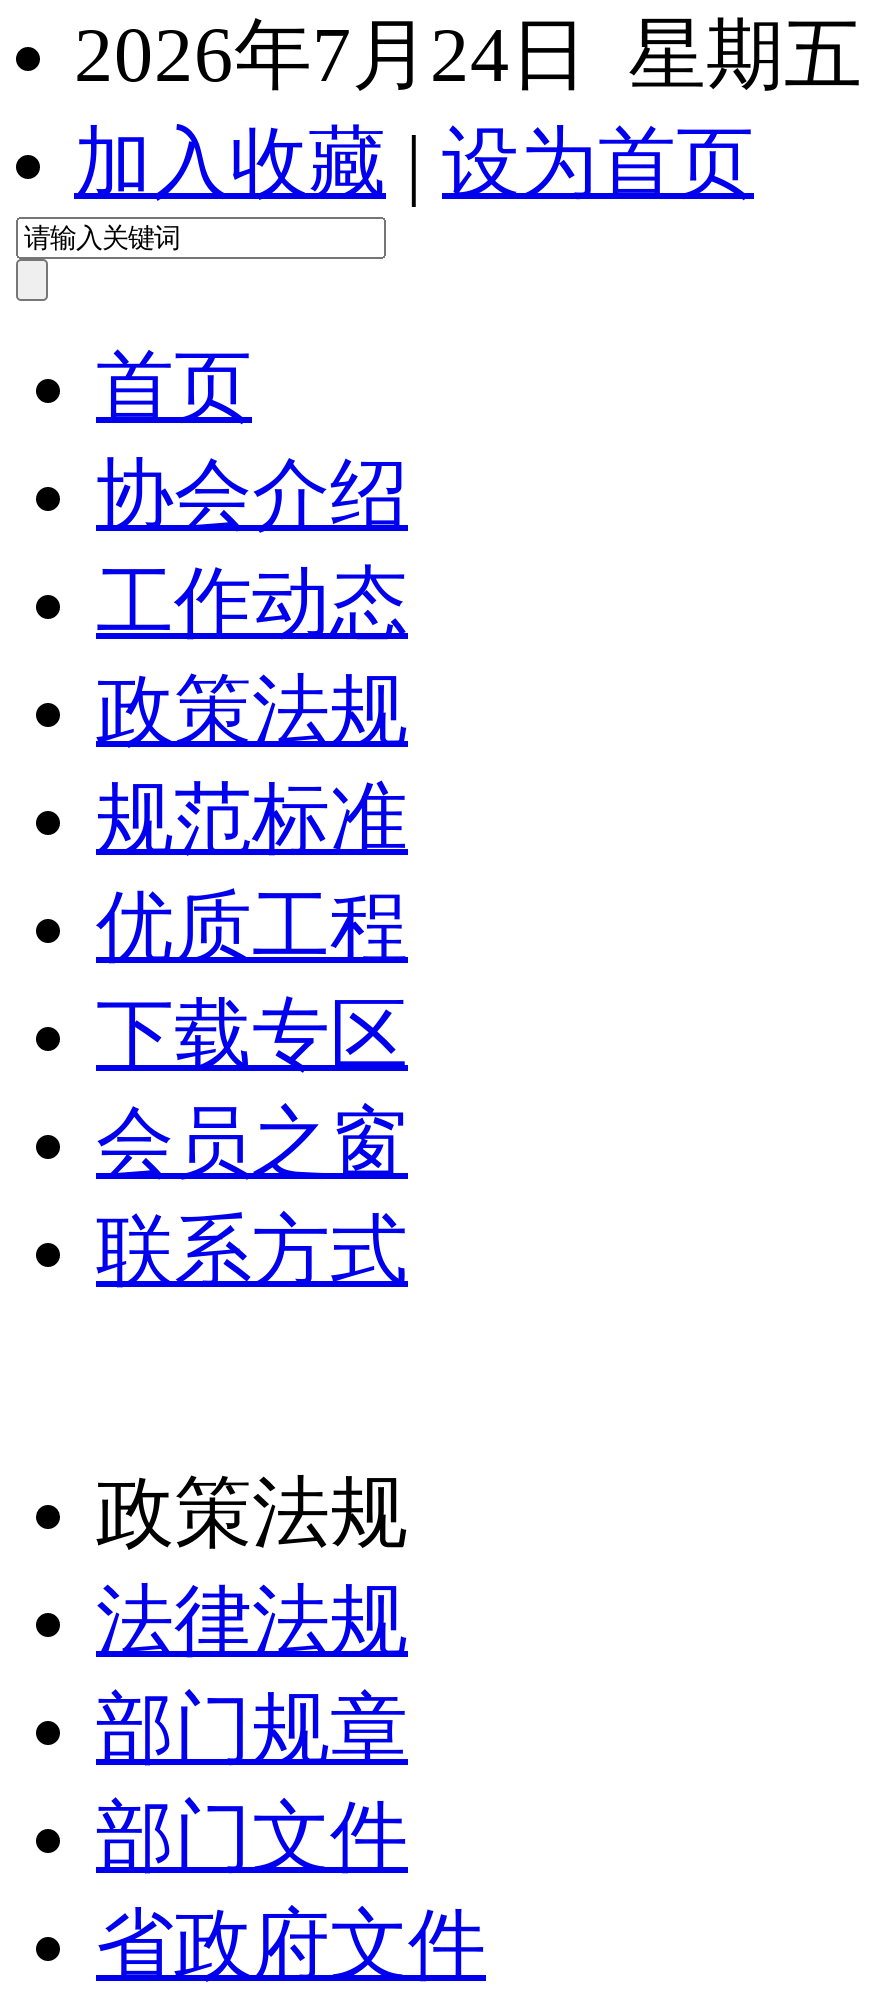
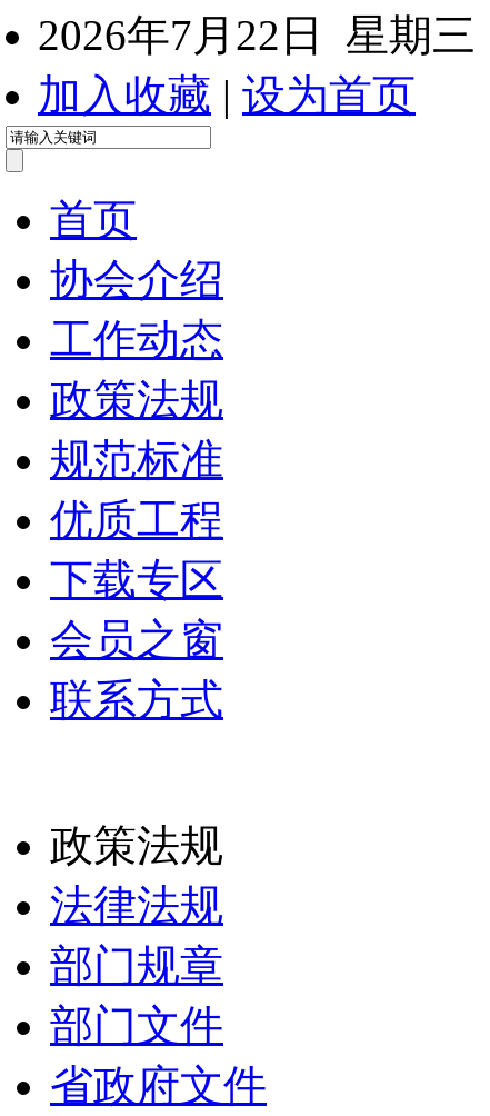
[74,11,862,97] 2026年7月24日 星期五 -> [38,11,476,59] 2026年7月22日 星期三

